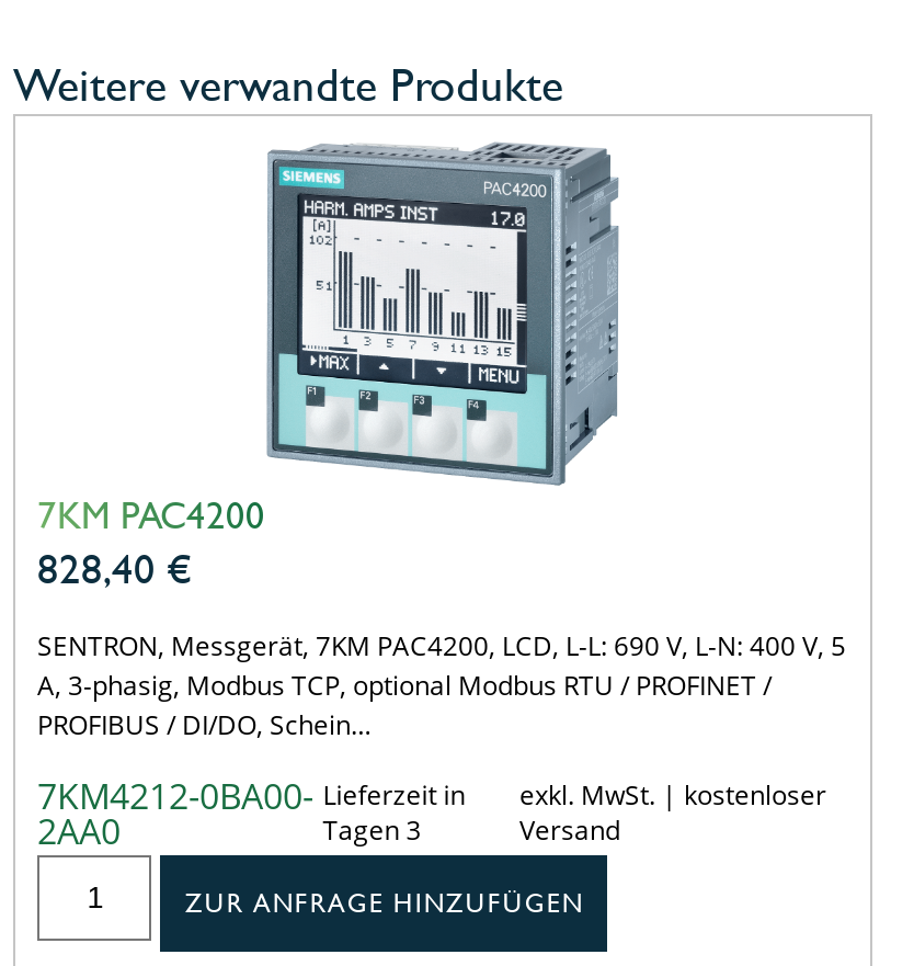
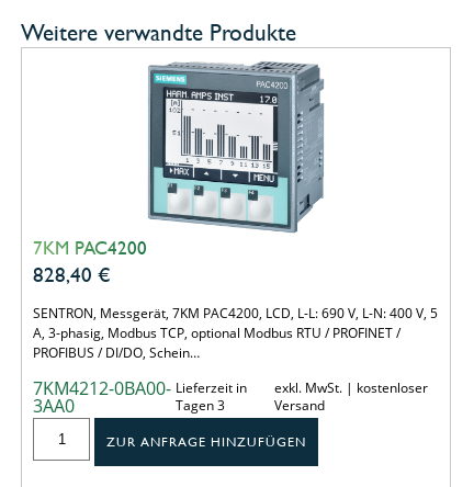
[37,807,121,855] 2AA0 -> [33,394,75,418] 3AA0

